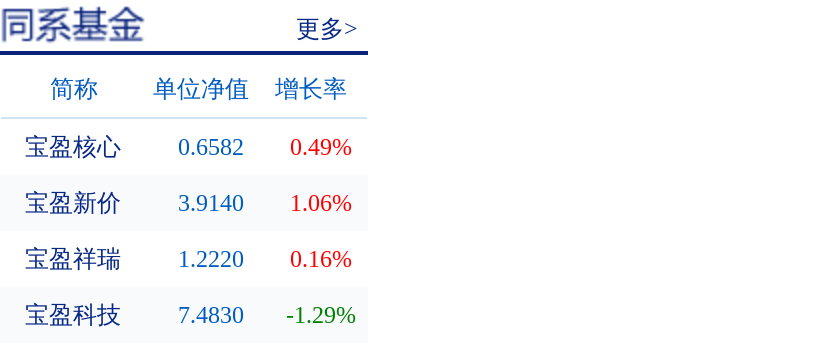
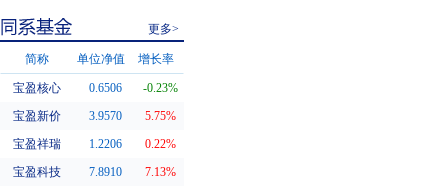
[178,133,244,161] 0.6582 -> [89,81,122,95] 0.6506
[290,133,352,161] 0.49% -> [143,81,178,95] -0.23%
[178,189,244,217] 3.9140 -> [89,109,122,123] 3.9570
[290,189,352,217] 1.06% -> [145,109,176,123] 5.75%
[178,245,244,273] 1.2220 -> [89,137,122,151] 1.2206
[290,245,352,273] 0.16% -> [145,137,176,151] 0.22%
[178,301,244,329] 7.4830 -> [89,165,122,179] 7.8910
[286,301,356,329] -1.29% -> [145,165,176,179] 7.13%

